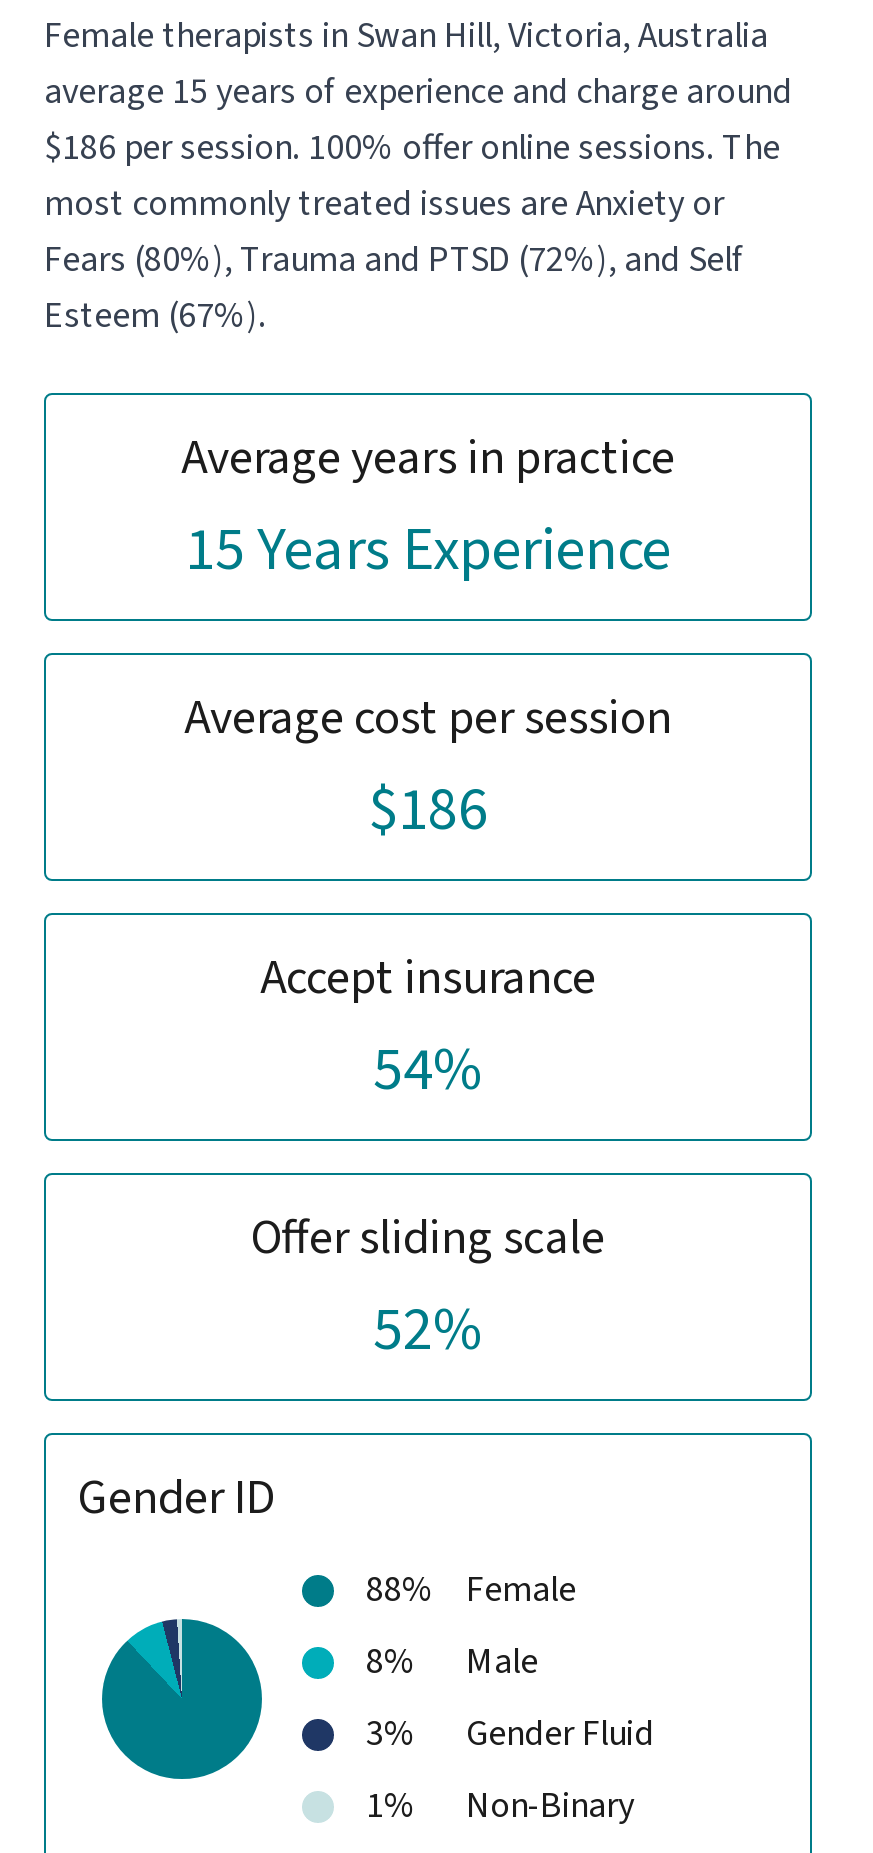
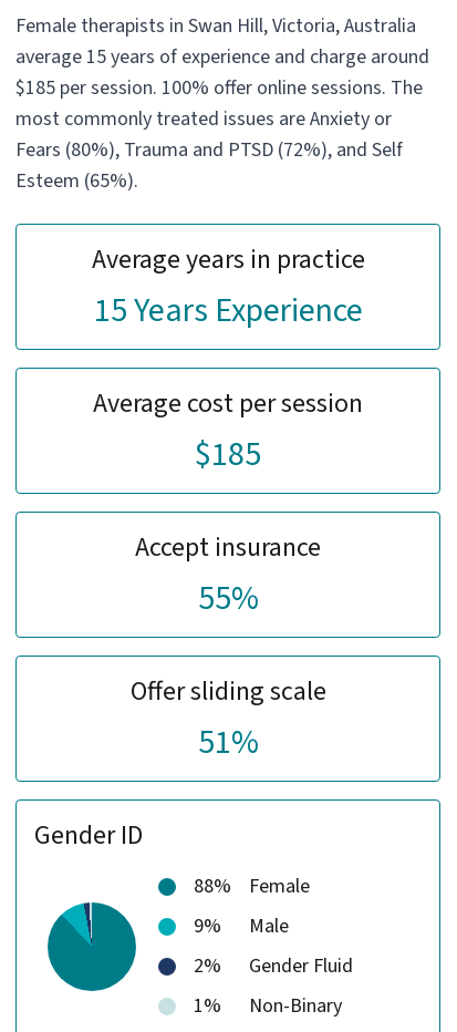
[44,123,780,173] $186 per session. 100% offer online sessions. The -> [15,74,423,102] $185 per session. 100% offer online sessions. The
[44,291,266,341] Esteem (67%). -> [15,167,138,195] Esteem (65%).
[368,767,488,853] $186 -> [195,431,261,478] $185
[373,1027,483,1113] 54% -> [198,575,258,622] 55%
[373,1287,483,1373] 52% -> [198,719,258,766] 51%
[366,1637,538,1687] 8% Male -> [194,912,289,940] 9% Male
[366,1709,654,1759] 3% Gender Fluid -> [194,952,353,980] 2% Gender Fluid

